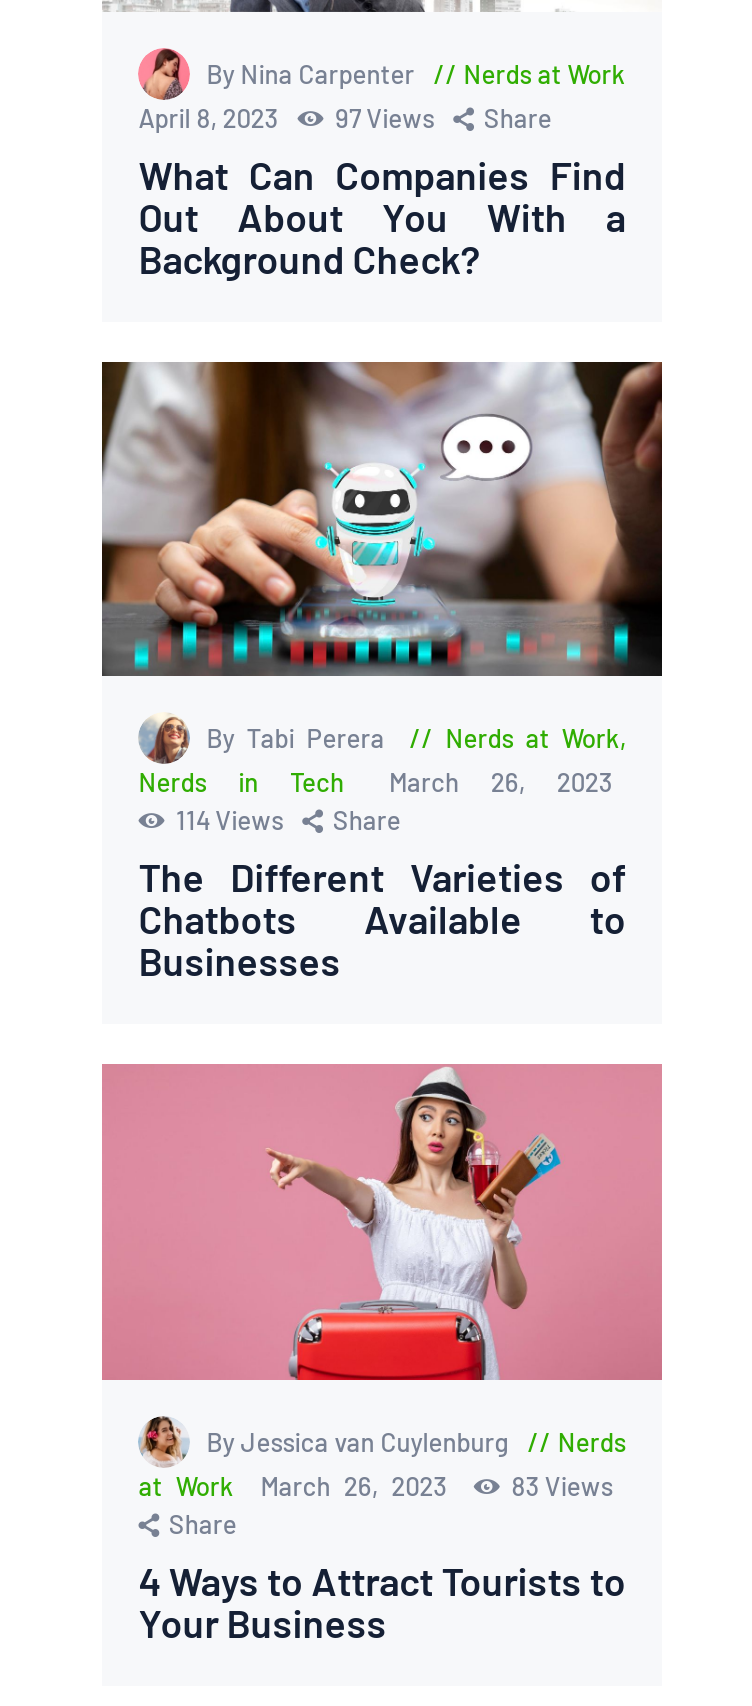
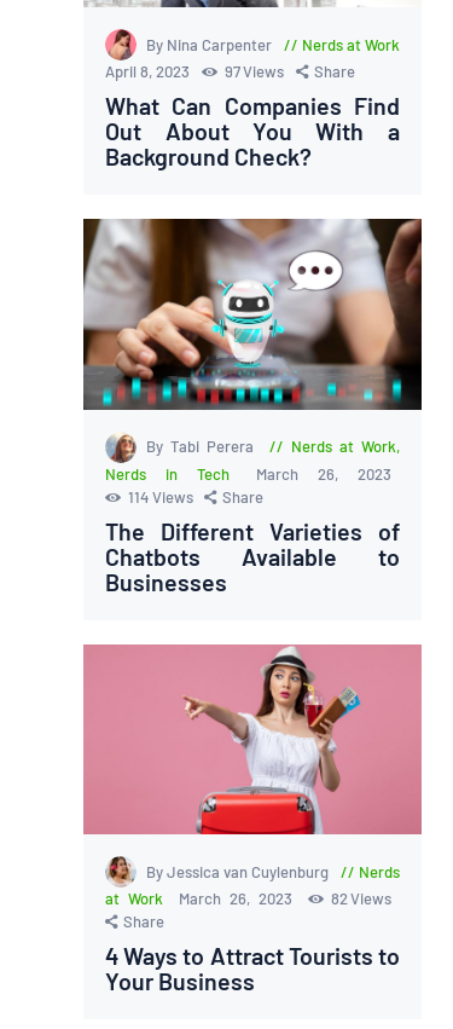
[138,1470,613,1502] at Work March 26, 2023 83 Views -> [105,889,392,908] at Work March 26, 2023 82 Views

